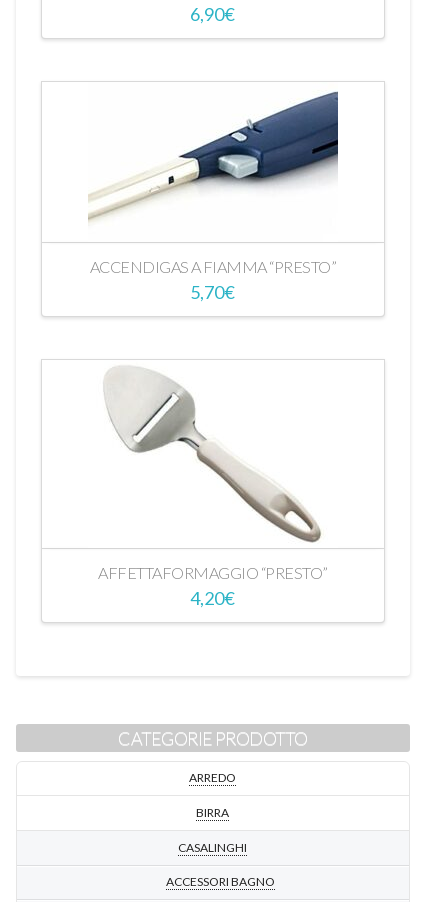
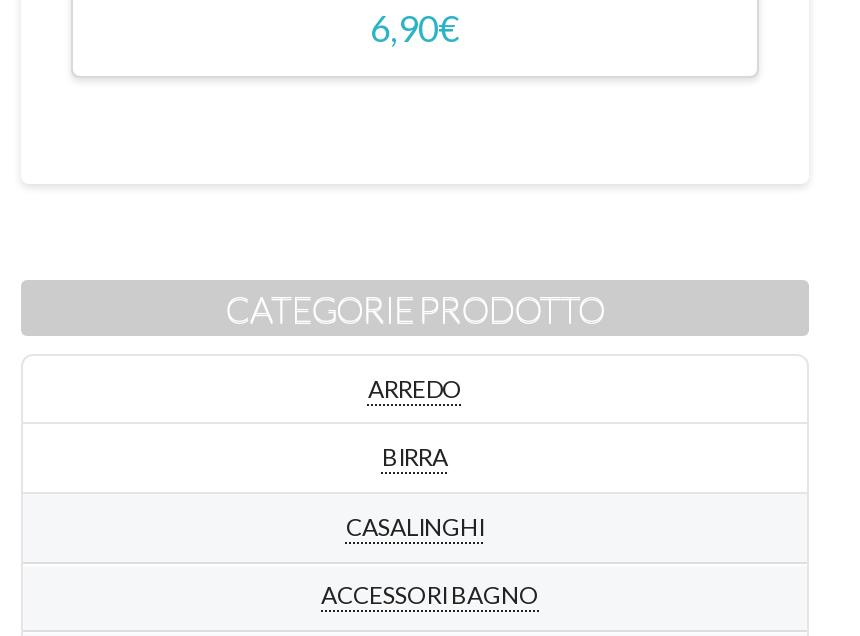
[87,91,339,303] [image] | ACCENDIGAS A FIAMMA “PRESTO” | 5,70€ -> none
[98,367,328,609] [image] | AFFETTAFORMAGGIO “PRESTO” | 4,20€ -> none

